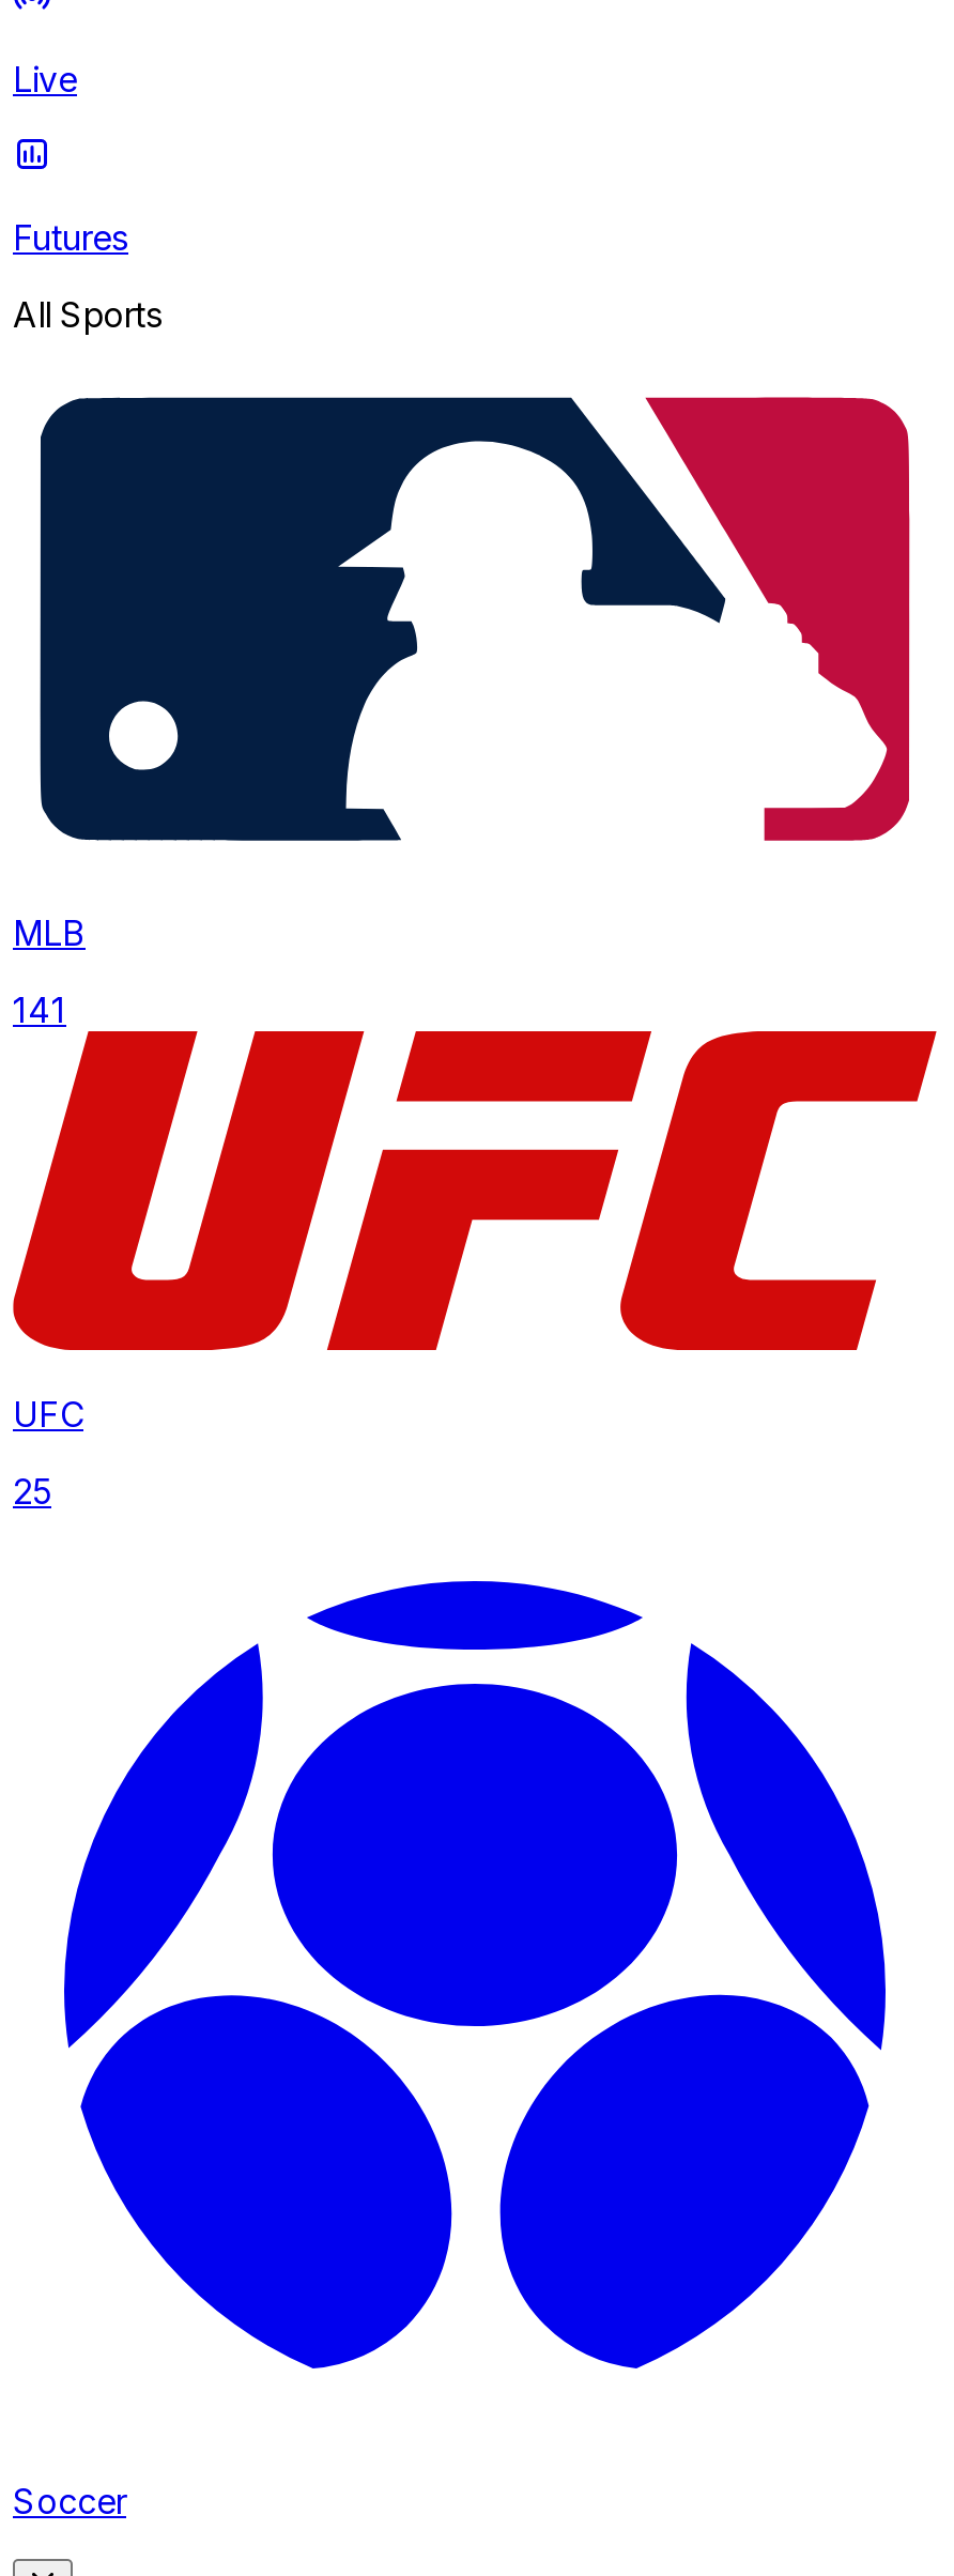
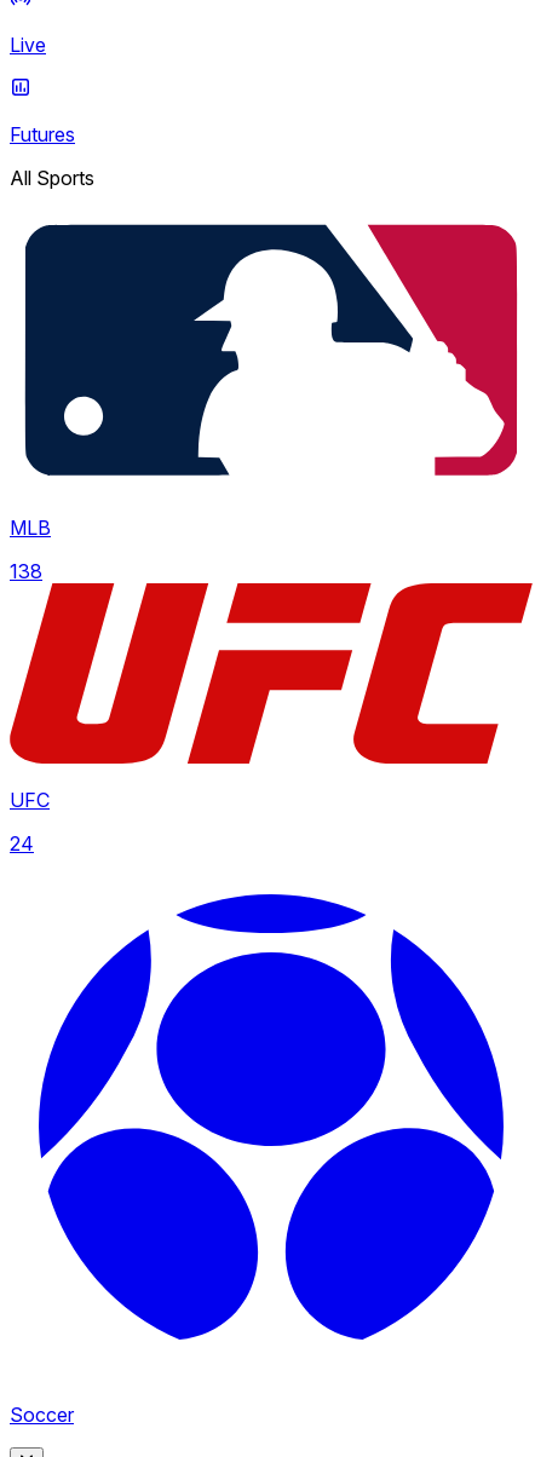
[13,988,66,1031] 141 -> [10,559,42,583] 138
[13,1471,51,1514] 25 -> [10,832,34,856] 24

